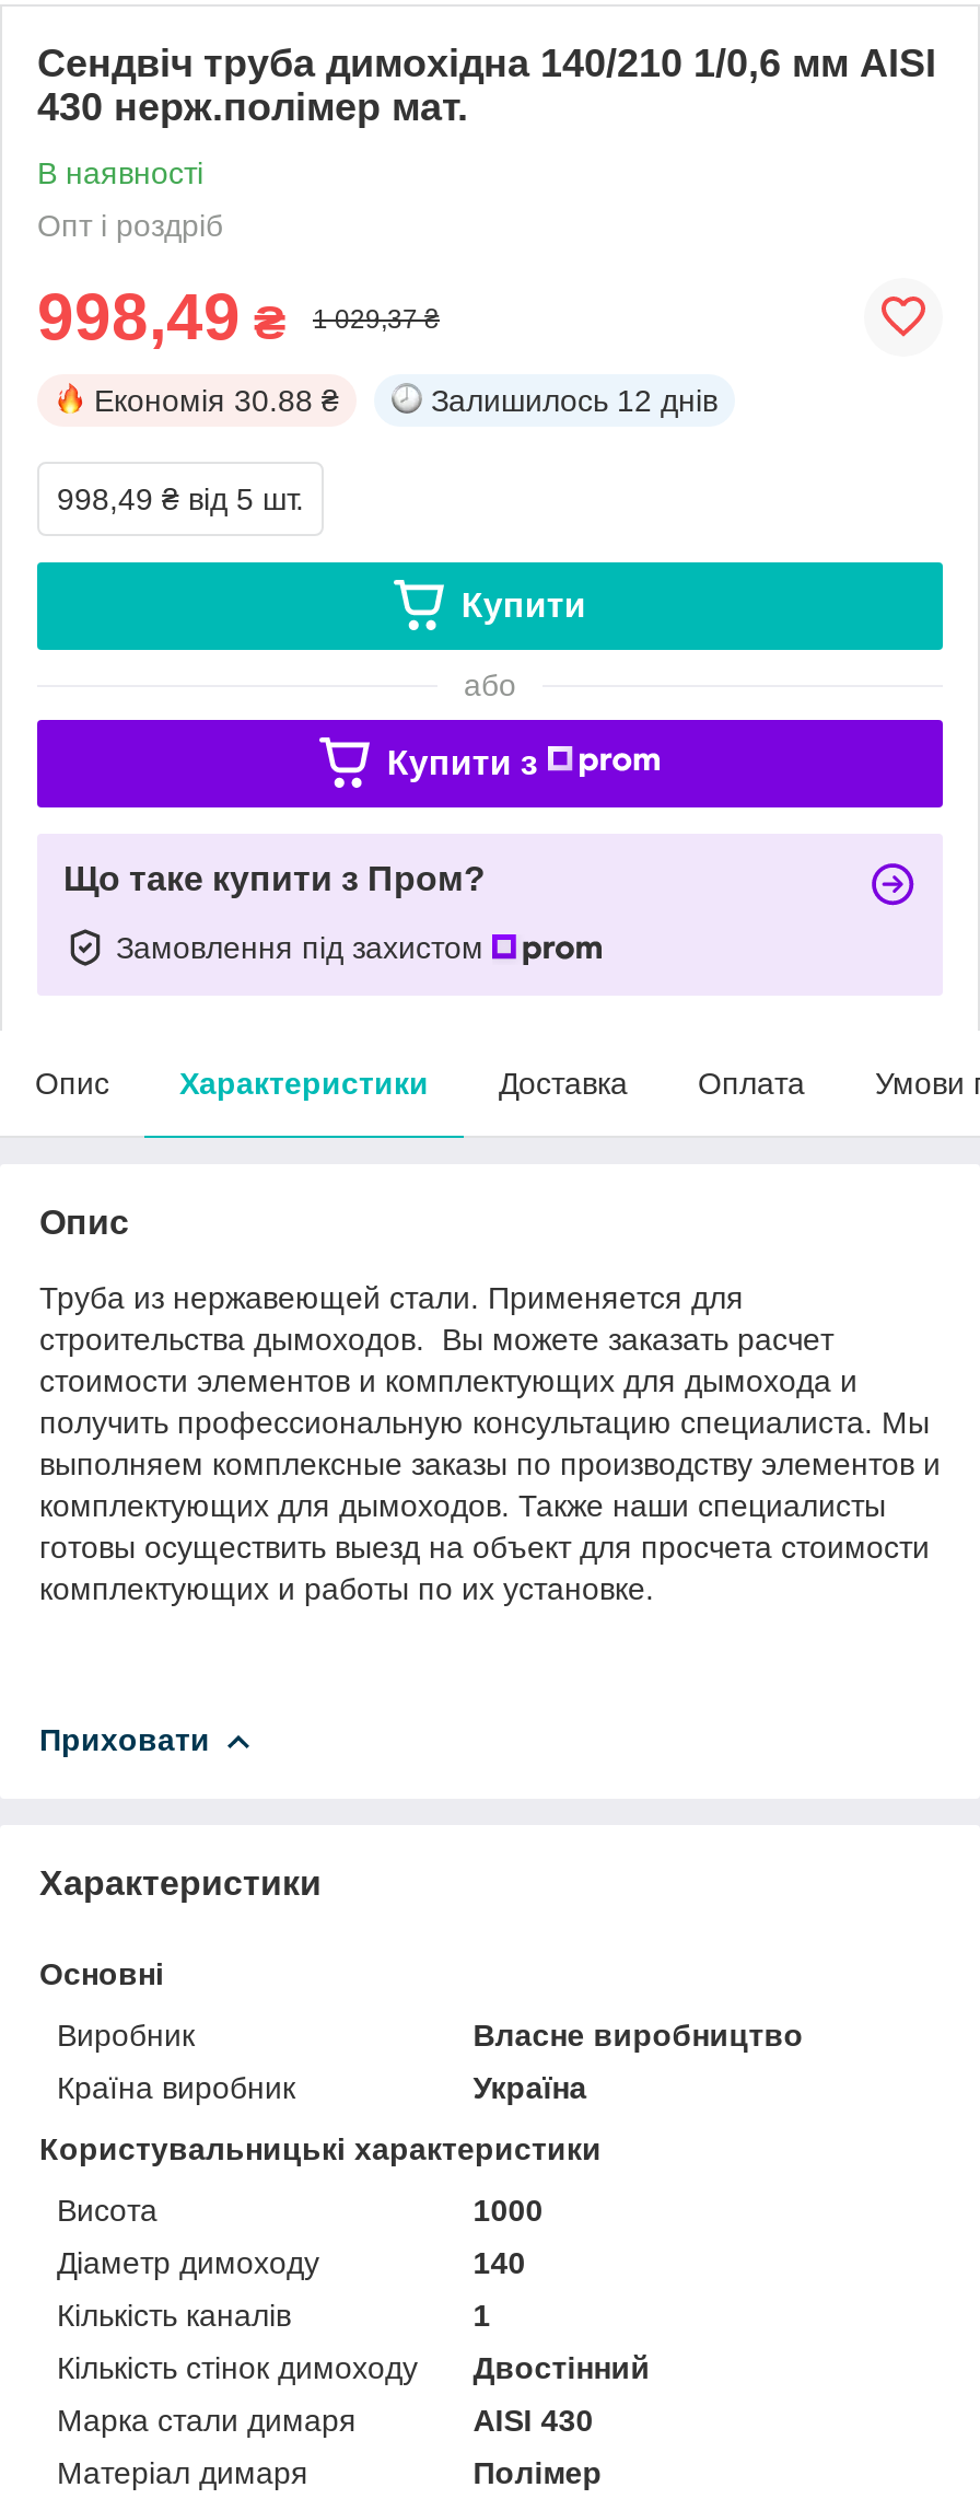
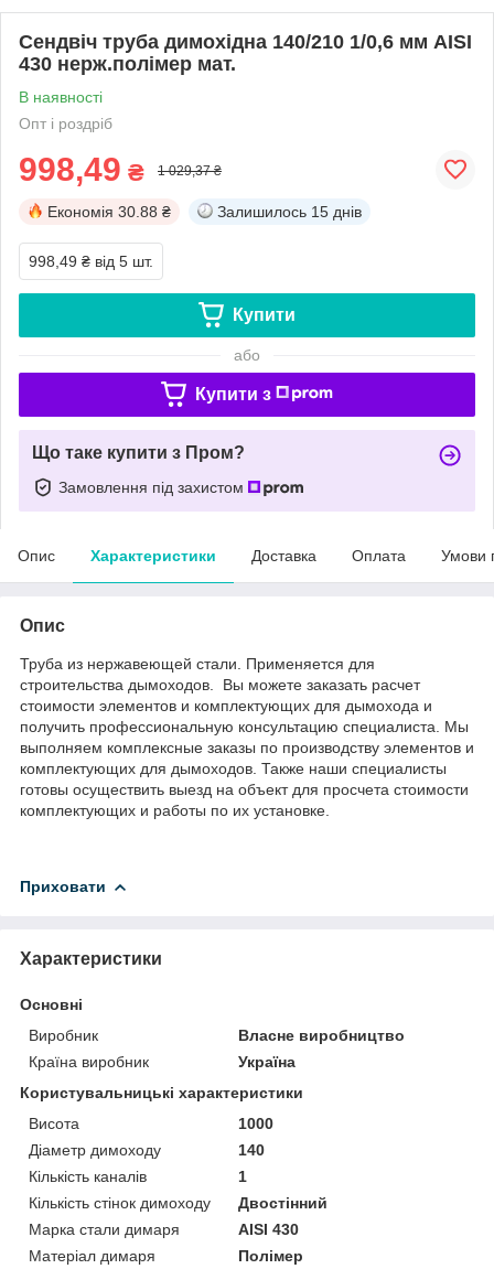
[431,383,717,418] Залишилось 12 днів -> [217,203,362,220] Залишилось 15 днів

